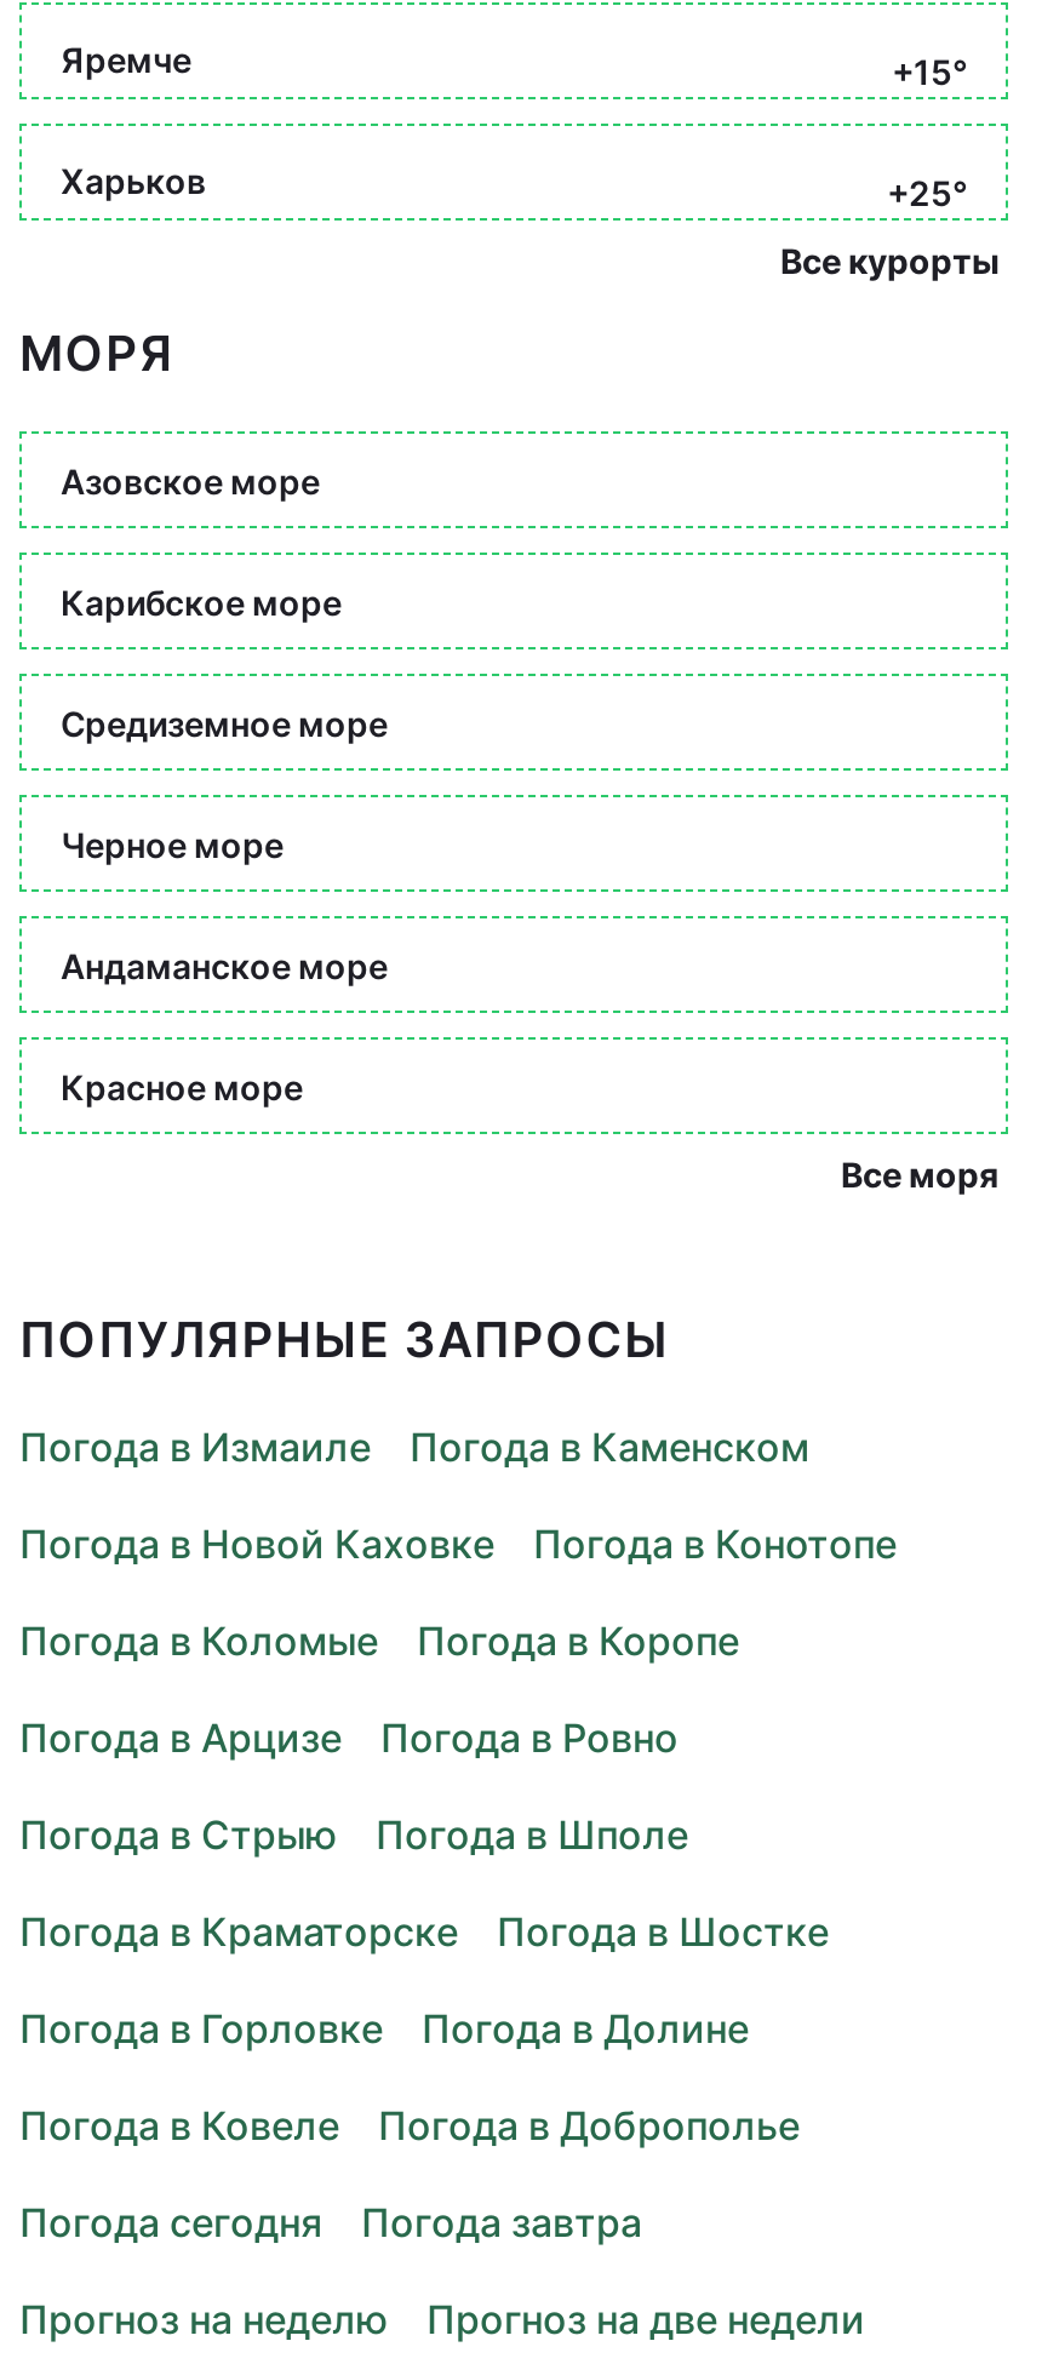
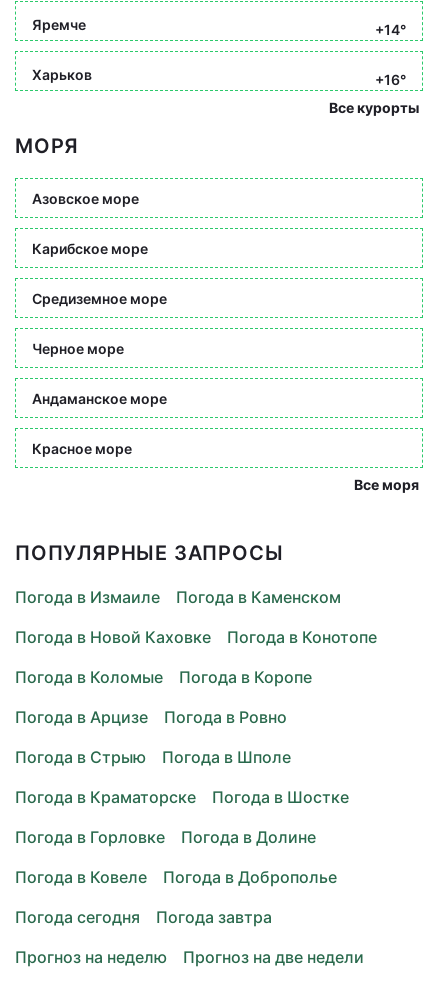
[892,51,967,92] +15° -> [375,21,406,38] +14°
[887,172,967,213] +25° -> [375,71,406,88] +16°

